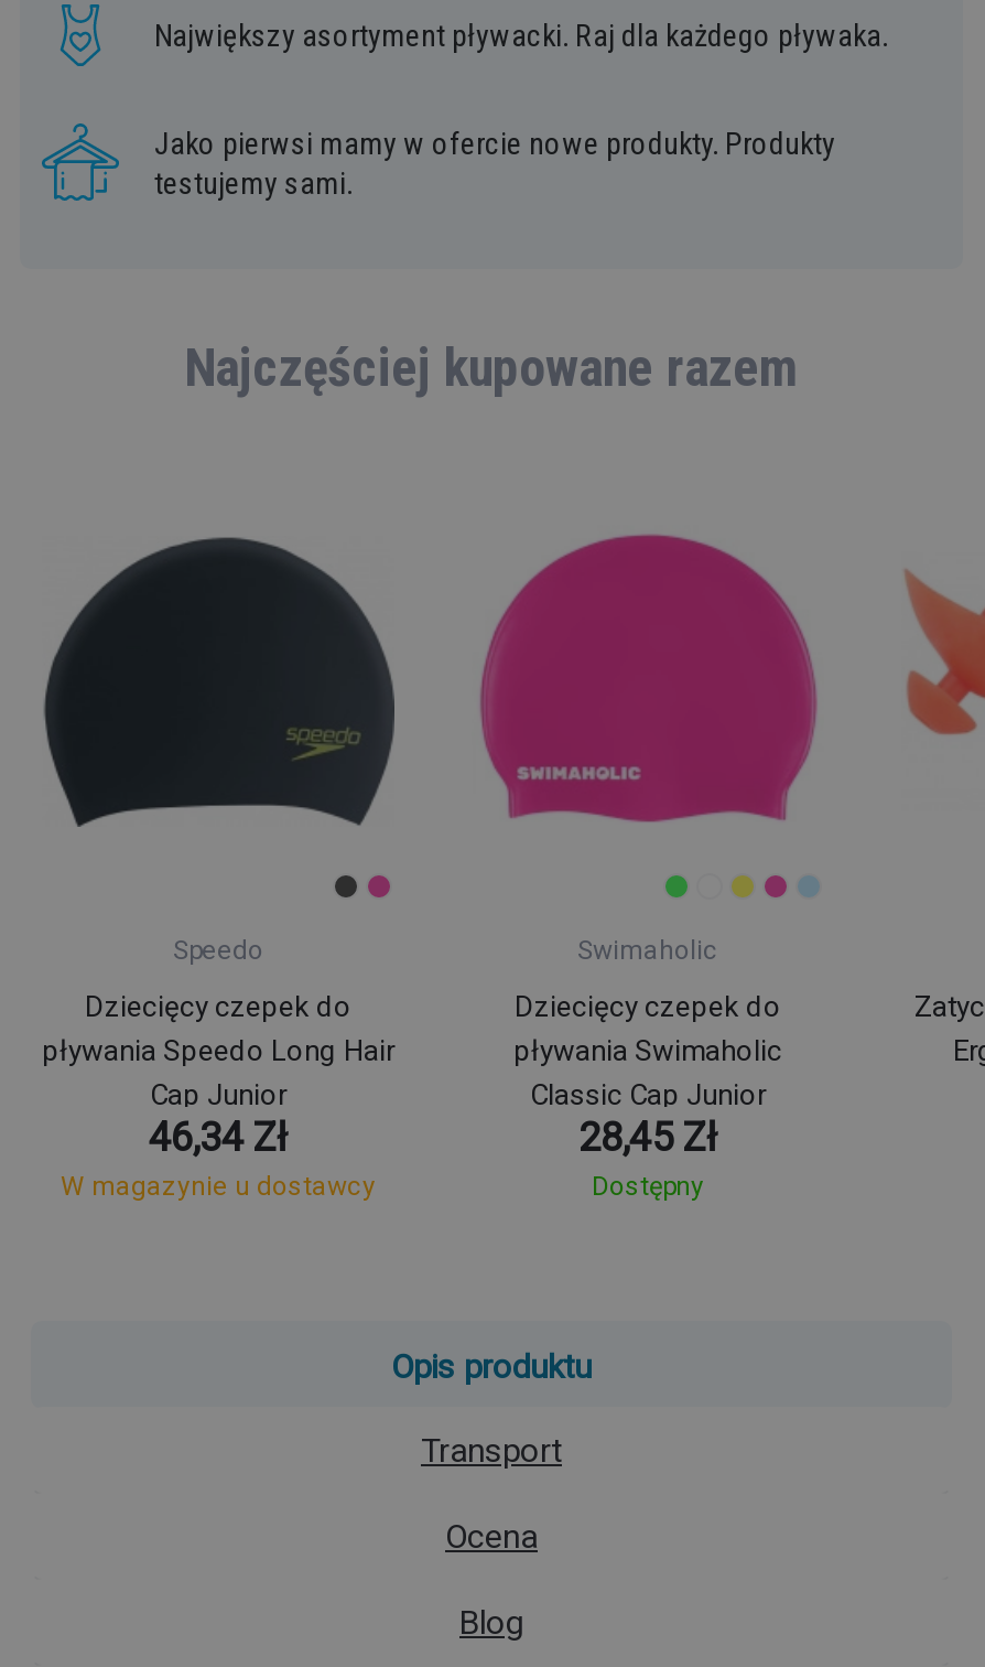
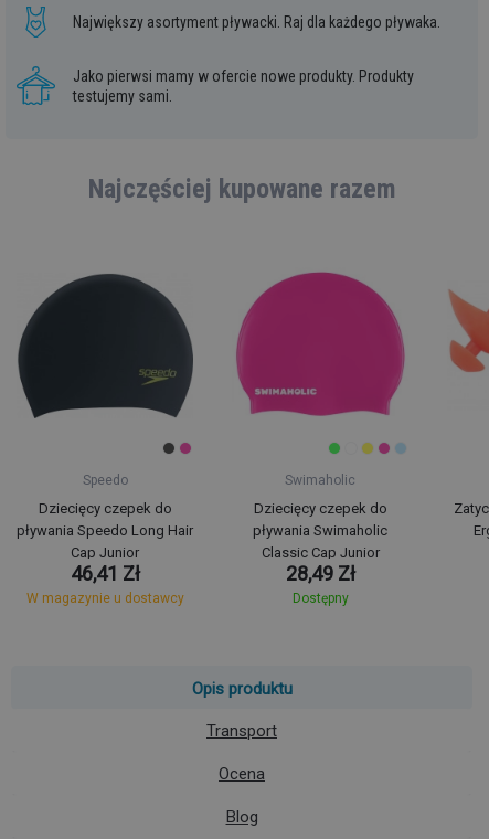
[149,1112,288,1159] 46,34 Zł -> [70,561,140,585] 46,41 Zł
[578,1112,717,1159] 28,45 Zł -> [285,561,355,585] 28,49 Zł

